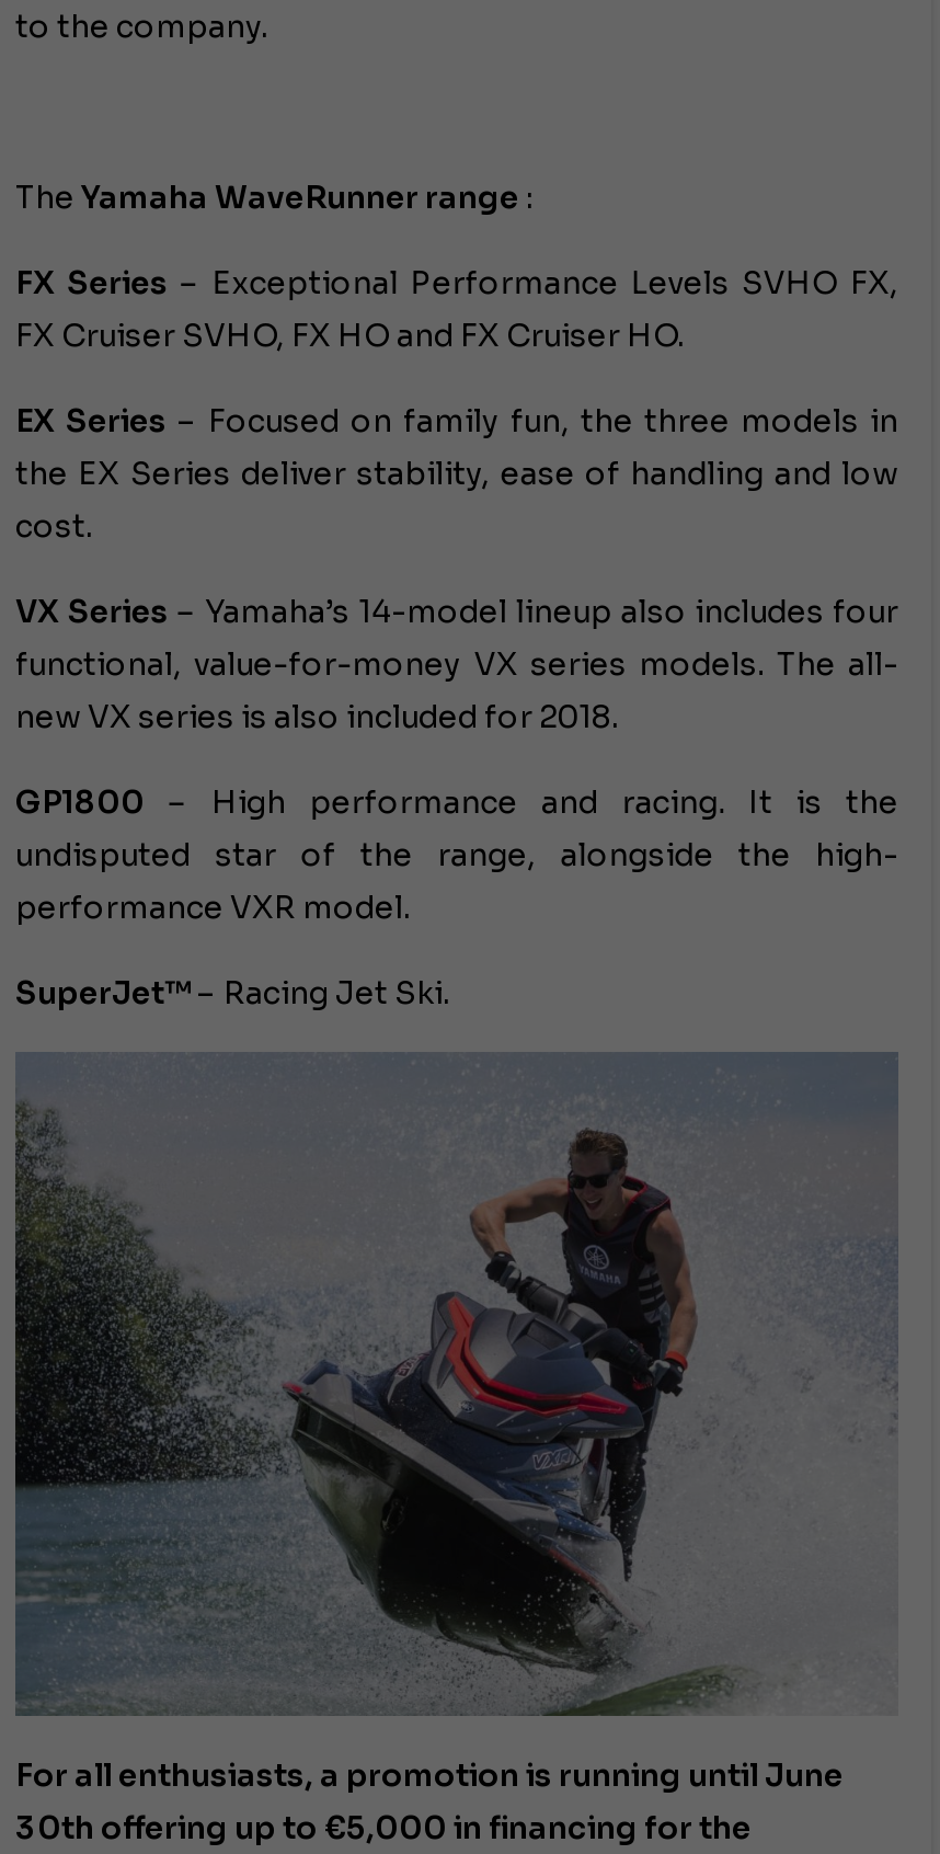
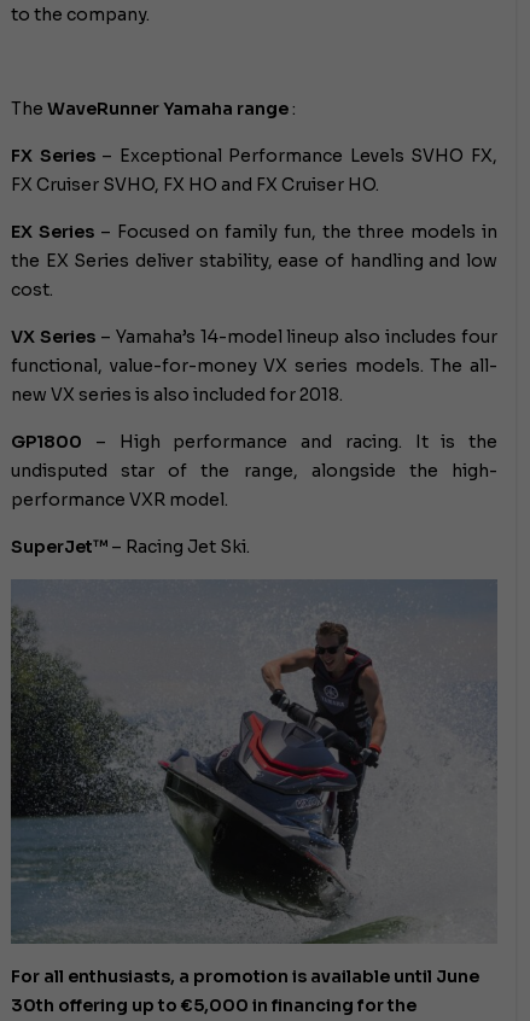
[15,178,532,217] The Yamaha WaveRunner range: -> [11,98,296,120] The WaveRunner Yamaha range:
[15,1754,844,1794] For all enthusiasts, a promotion is running until June -> [11,966,479,988] For all enthusiasts, a promotion is available until June

